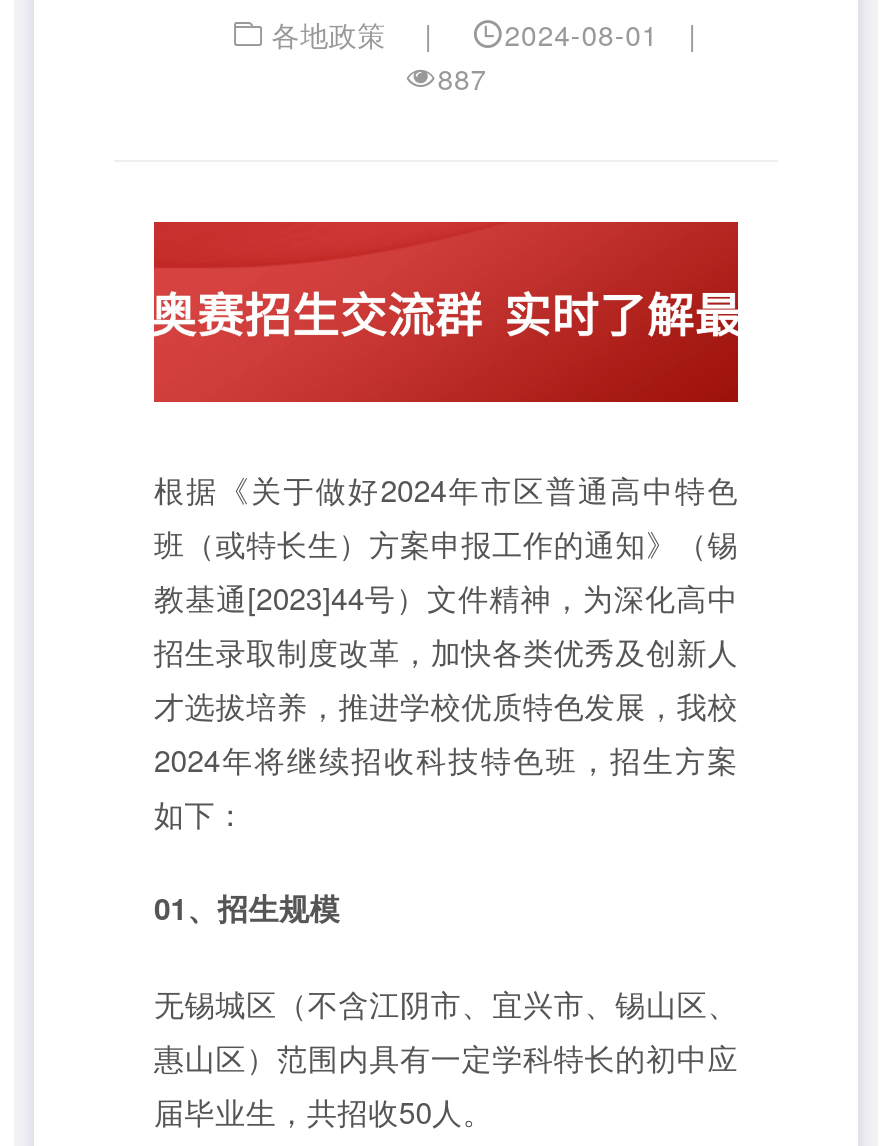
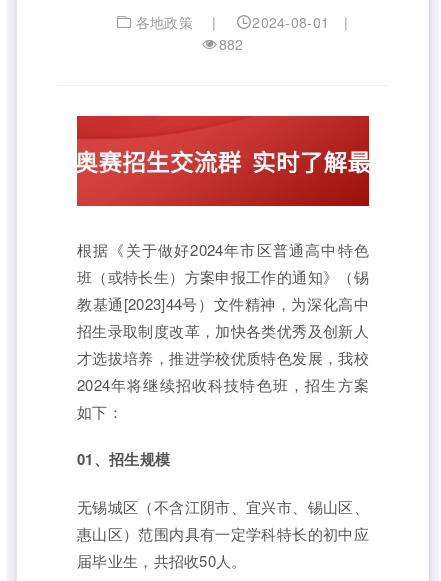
[437,58,487,98] 887 -> [219,34,244,54] 882

